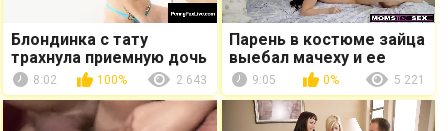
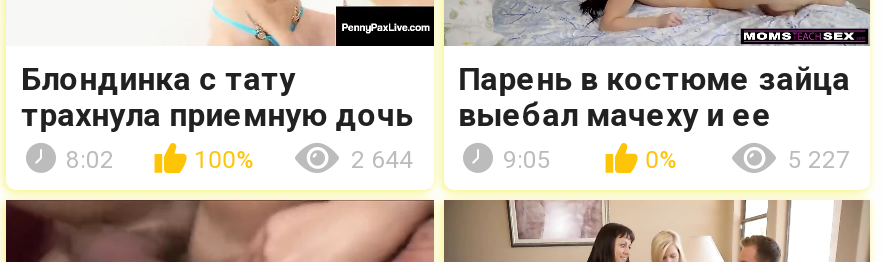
[175,73,206,87] 2 643 -> [351,146,413,174] 2 644
[394,73,425,87] 5 221 -> [788,146,850,174] 5 227

